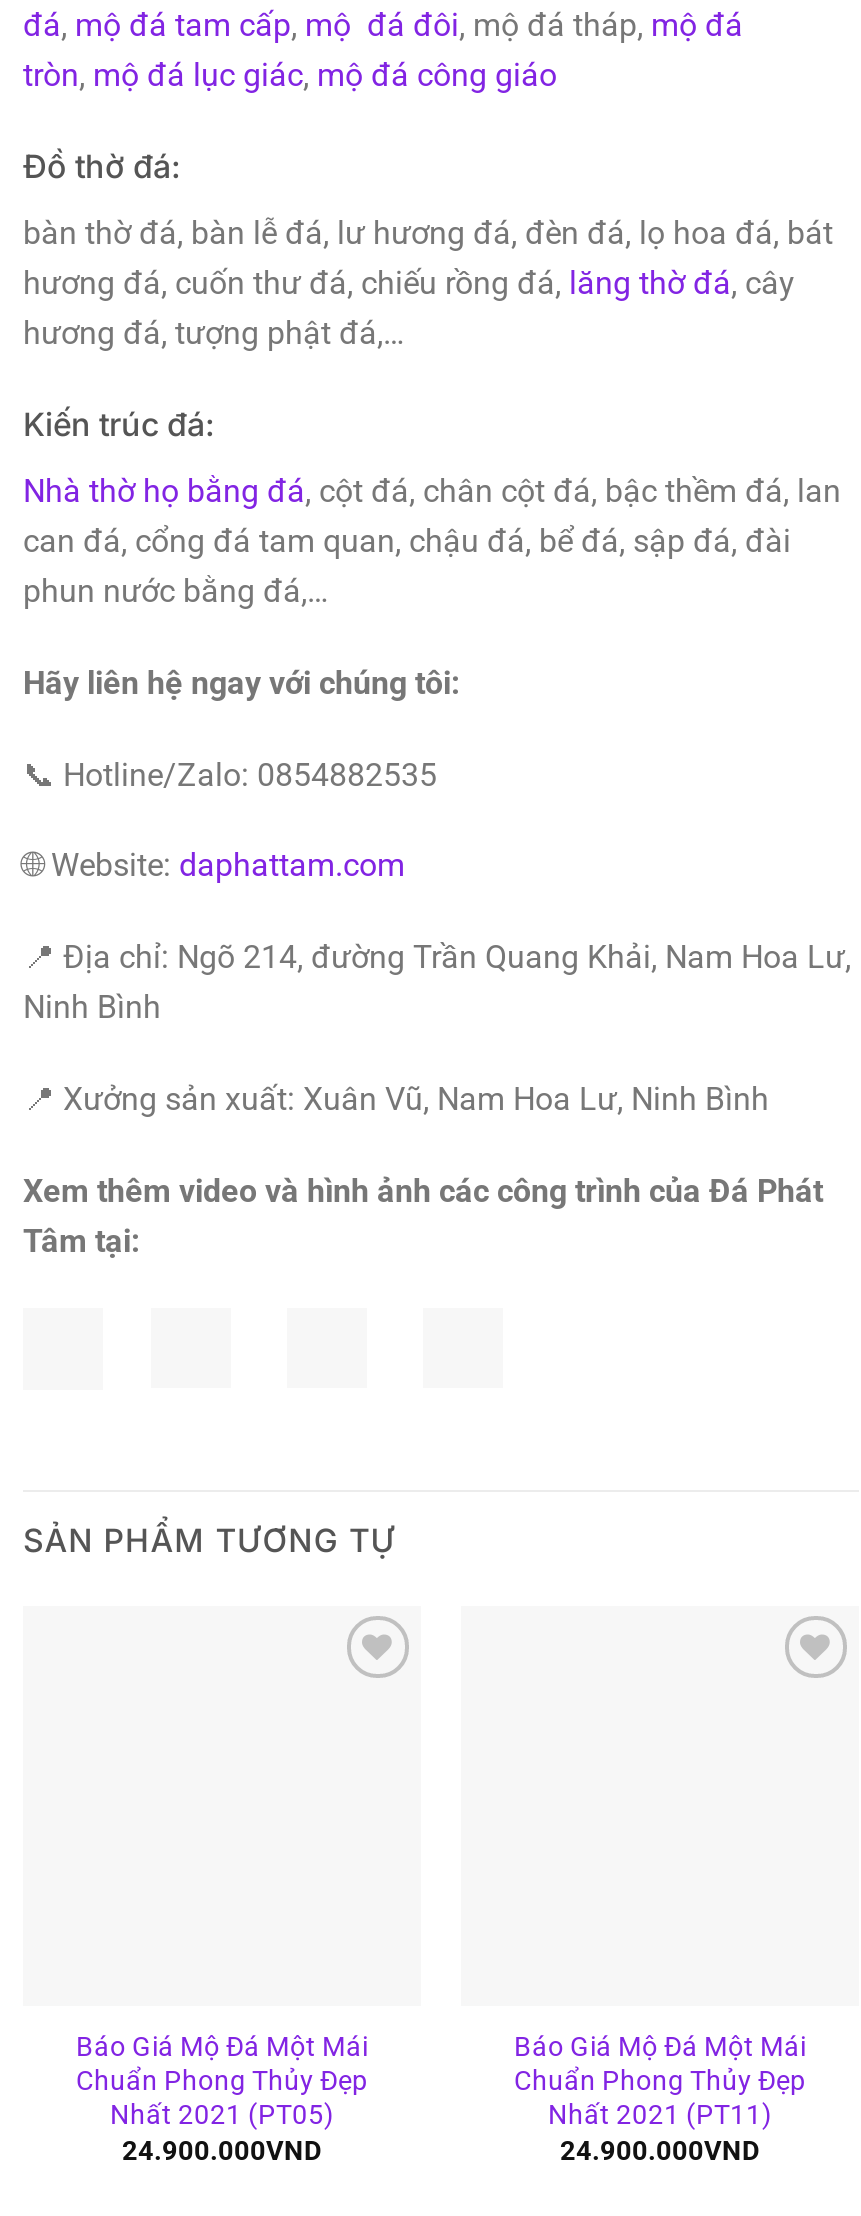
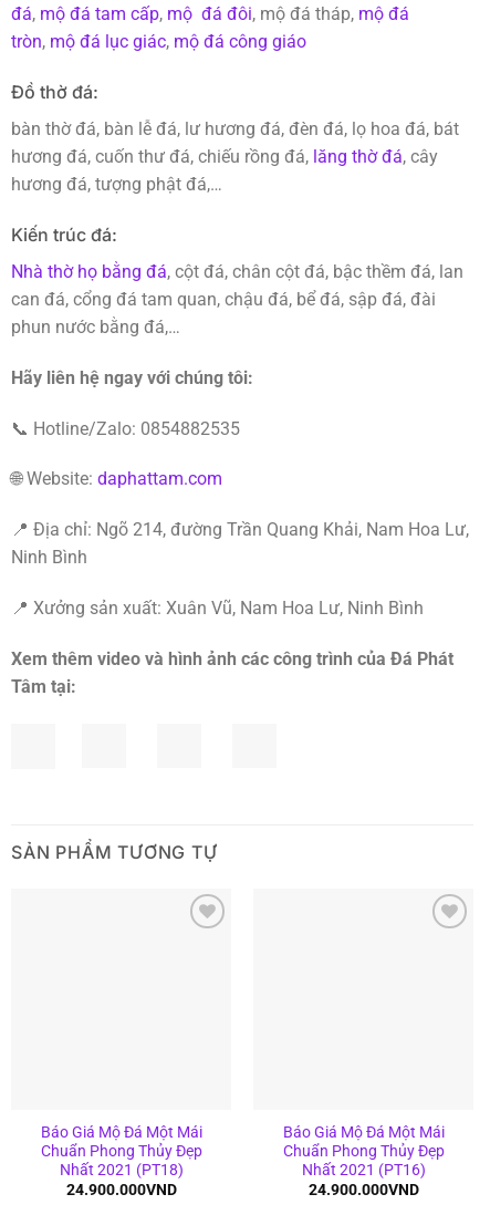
[110,2098,334,2130] Nhất 2021 (PT05) -> [59,1161,183,1178] Nhất 2021 (PT18)
[548,2098,772,2130] Nhất 2021 (PT11) -> [301,1161,425,1178] Nhất 2021 (PT16)

